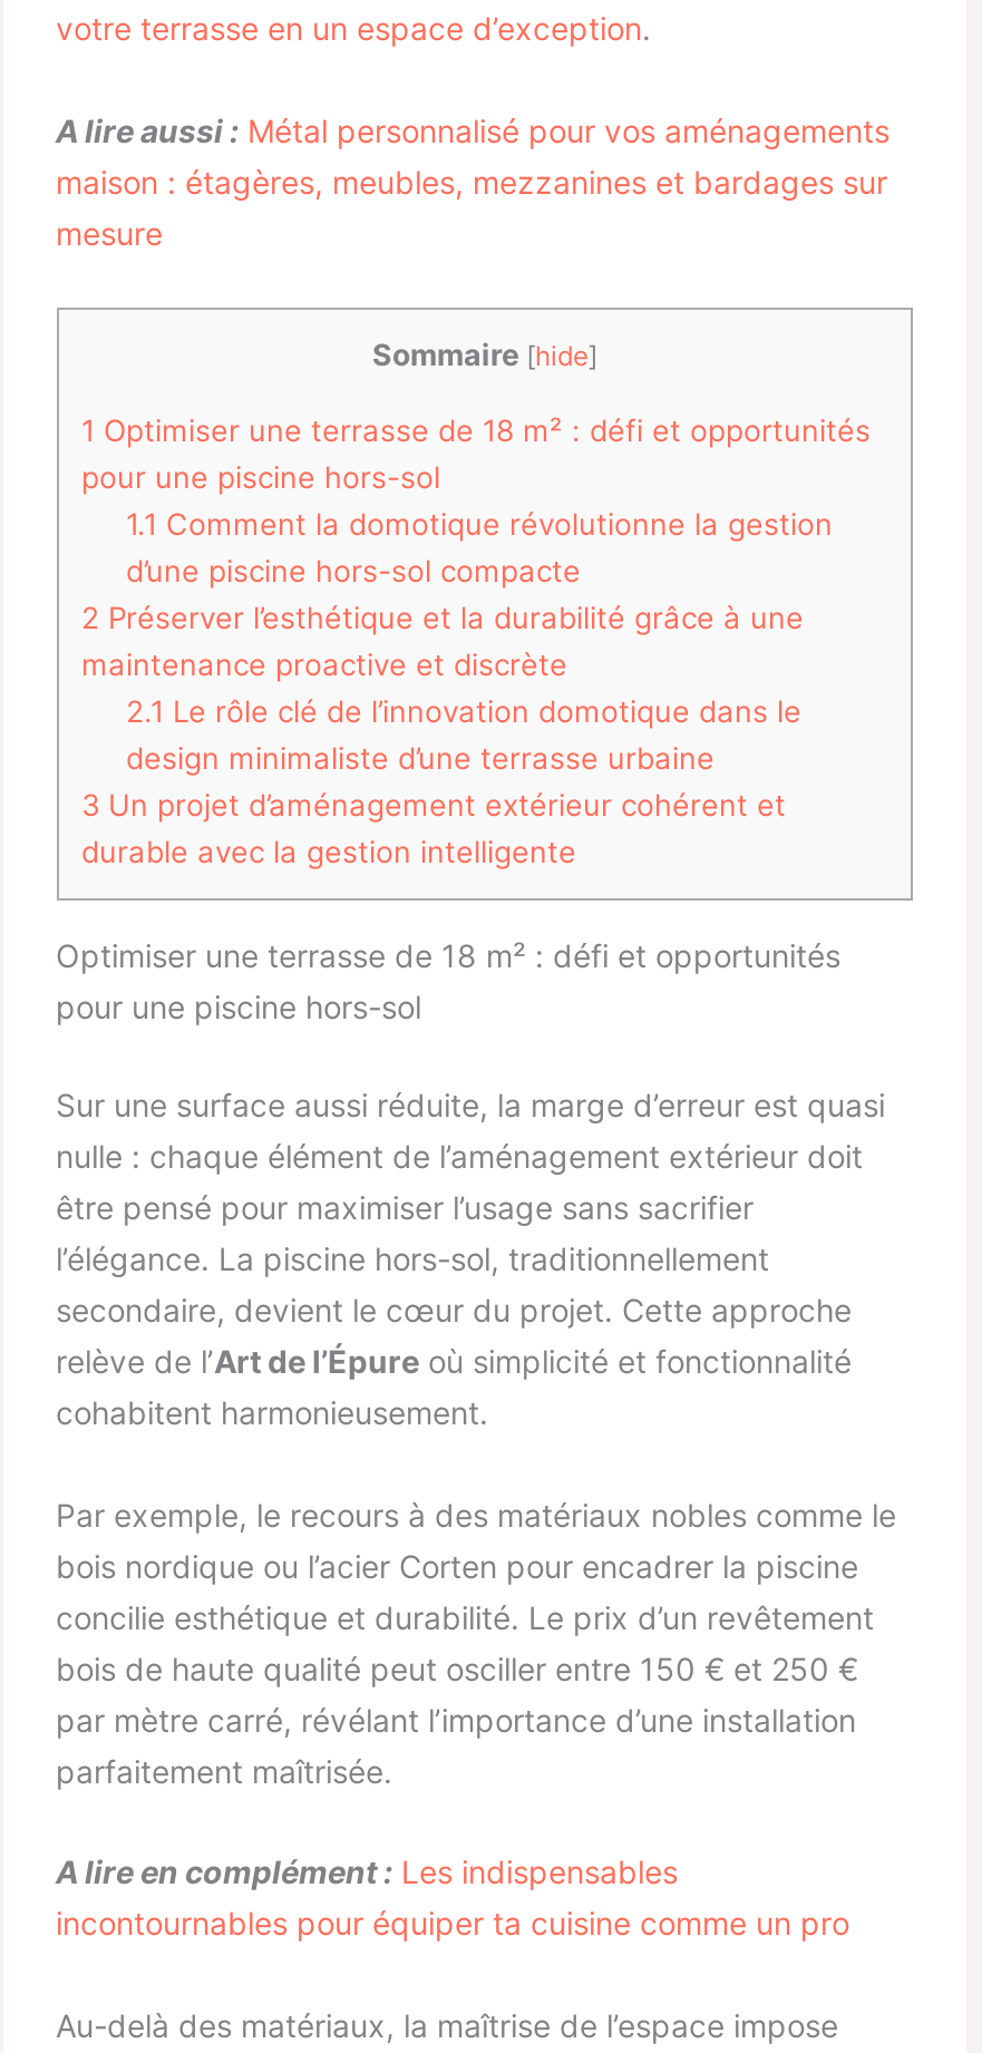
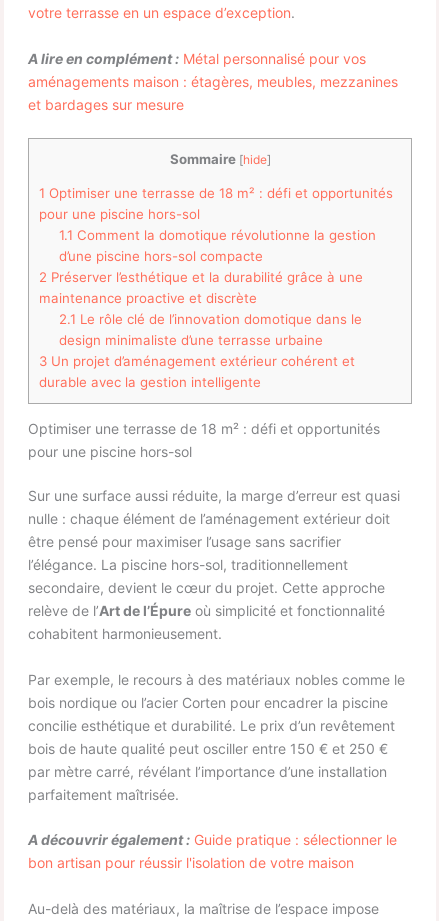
[56,111,889,251] A lire aussi : Métal personnalisé pour vos aménagements | maison : étagères, meubles, mezzanines et bardages sur | mesure -> [27,50,397,113] A lire en complément : Métal personnalisé pour vos | aménagements maison : étagères, meubles, mezzanines | et bardages sur mesure
[56,1853,849,1942] A lire en complément : Les indispensables | incontournables pour équiper ta cuisine comme un pro -> [27,831,396,871] A découvrir également : Guide pratique : sélectionner le | bon artisan pour réussir l'isolation de votre maison

